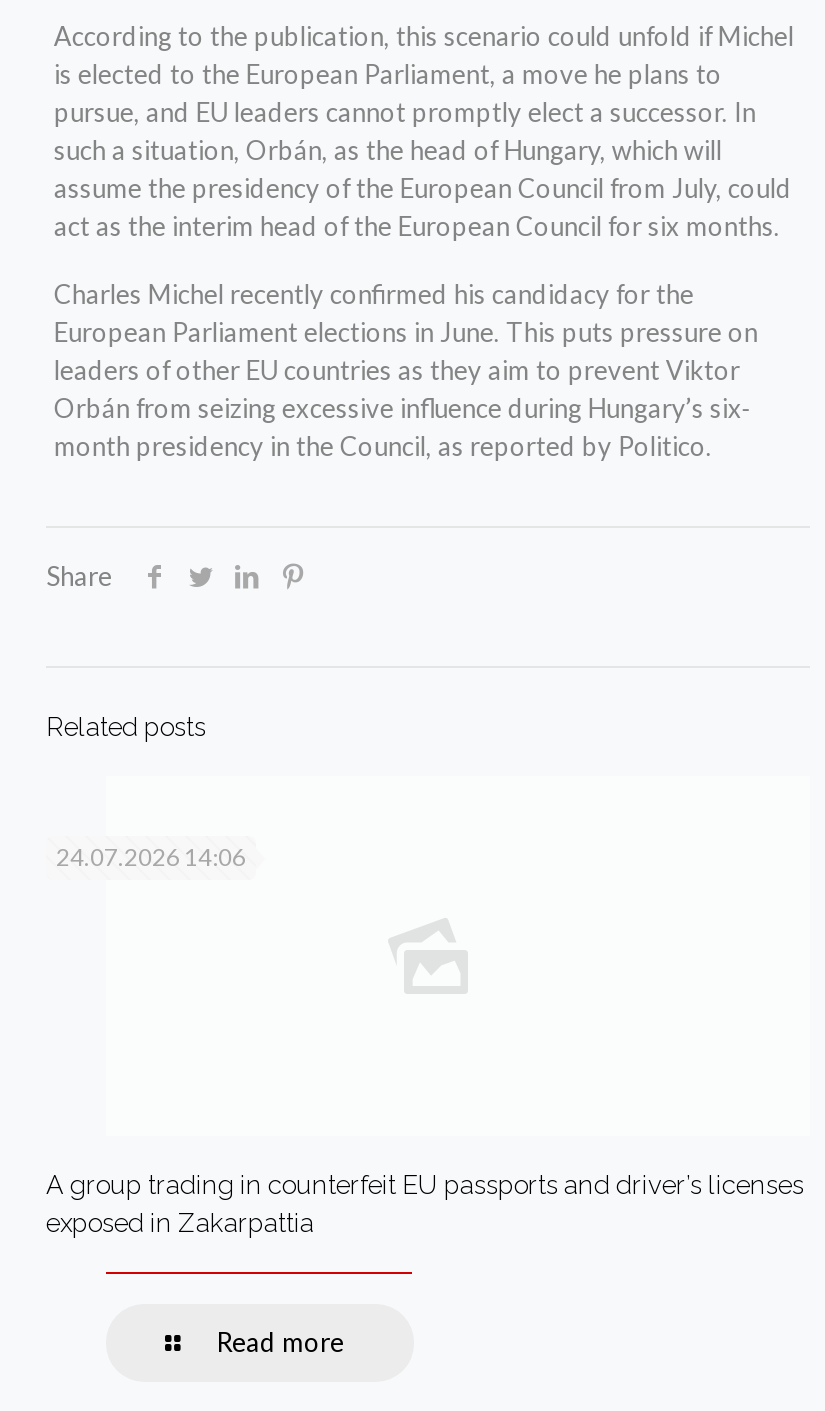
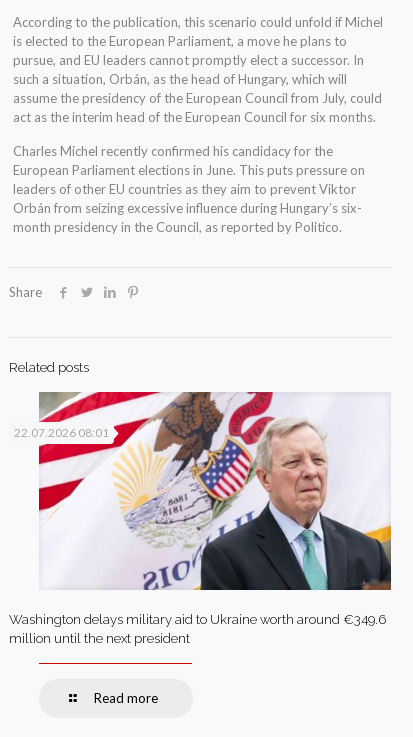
none -> [38,391,392,582] [image]
[56,842,246,872] 24.07.2026 14:06 -> [14,425,109,440] 22.07.2026 08:01
[46,1170,804,1238] A group trading in counterfeit EU passports and driver’s licenses | exposed in Zakarpattia -> [9,612,386,646] Washington delays military aid to Ukraine worth around €349.6 | million until the next president

